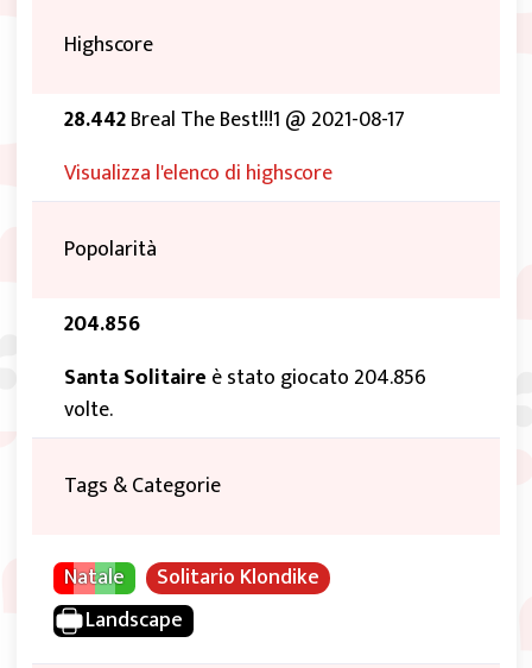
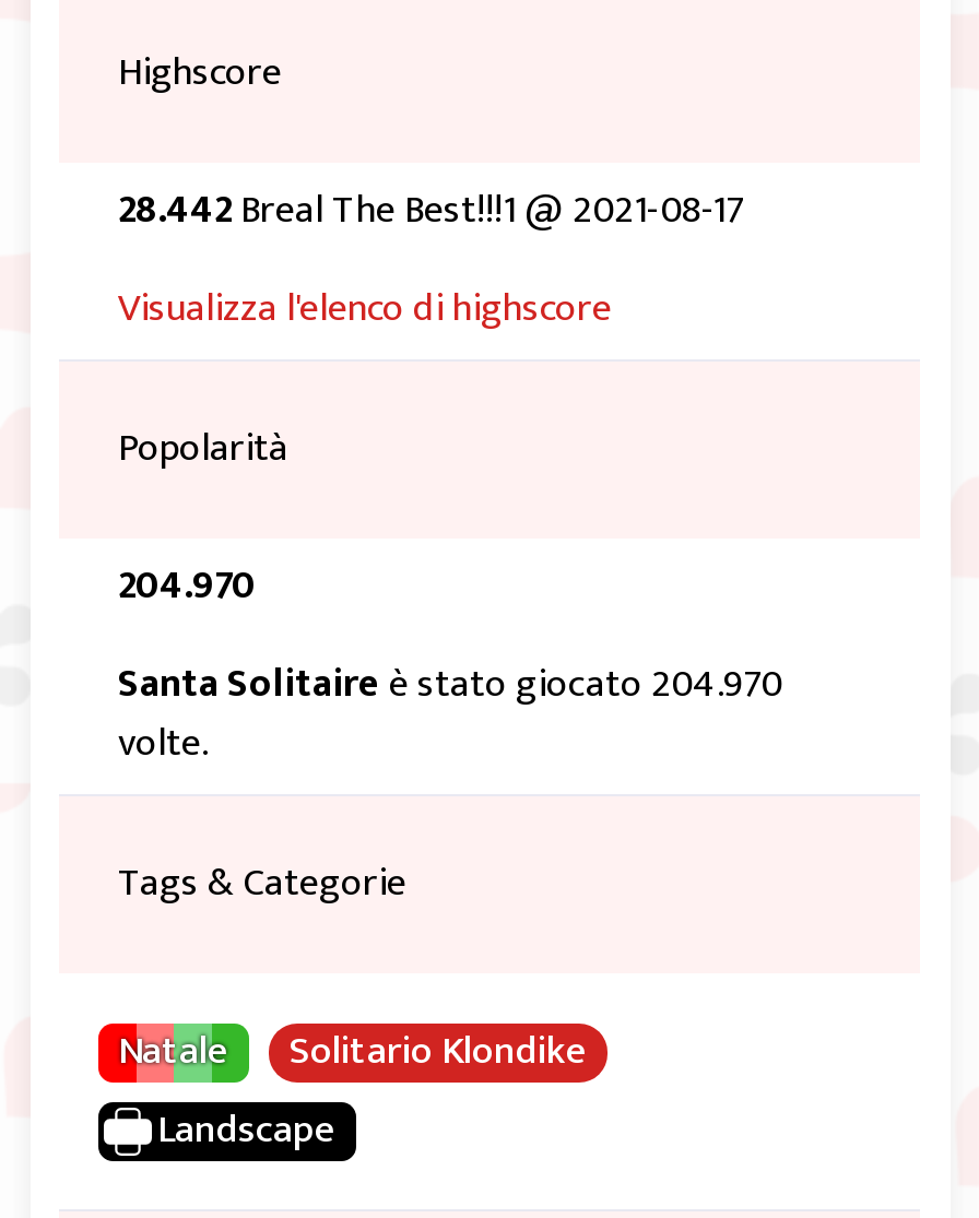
[64,307,140,343] 204.856 -> [118,554,256,620] 204.970
[64,360,426,396] Santa Solitaire è stato giocato 204.856 -> [118,653,782,718] Santa Solitaire è stato giocato 204.970

